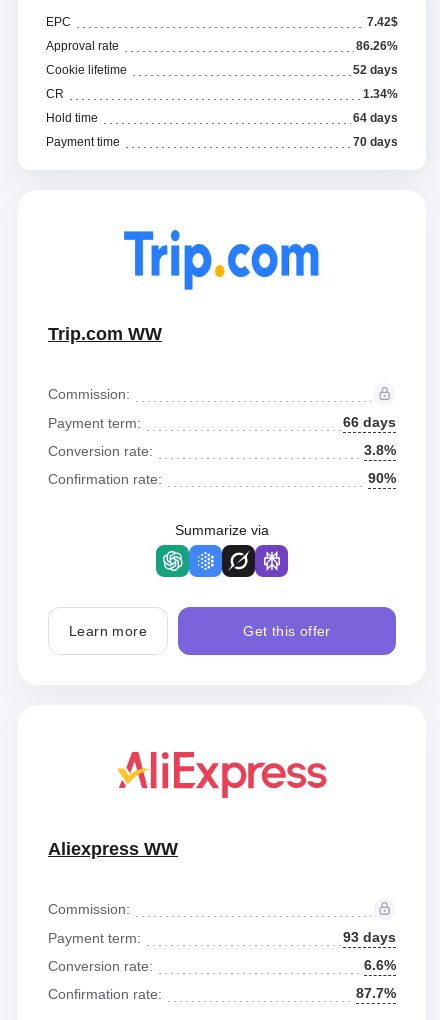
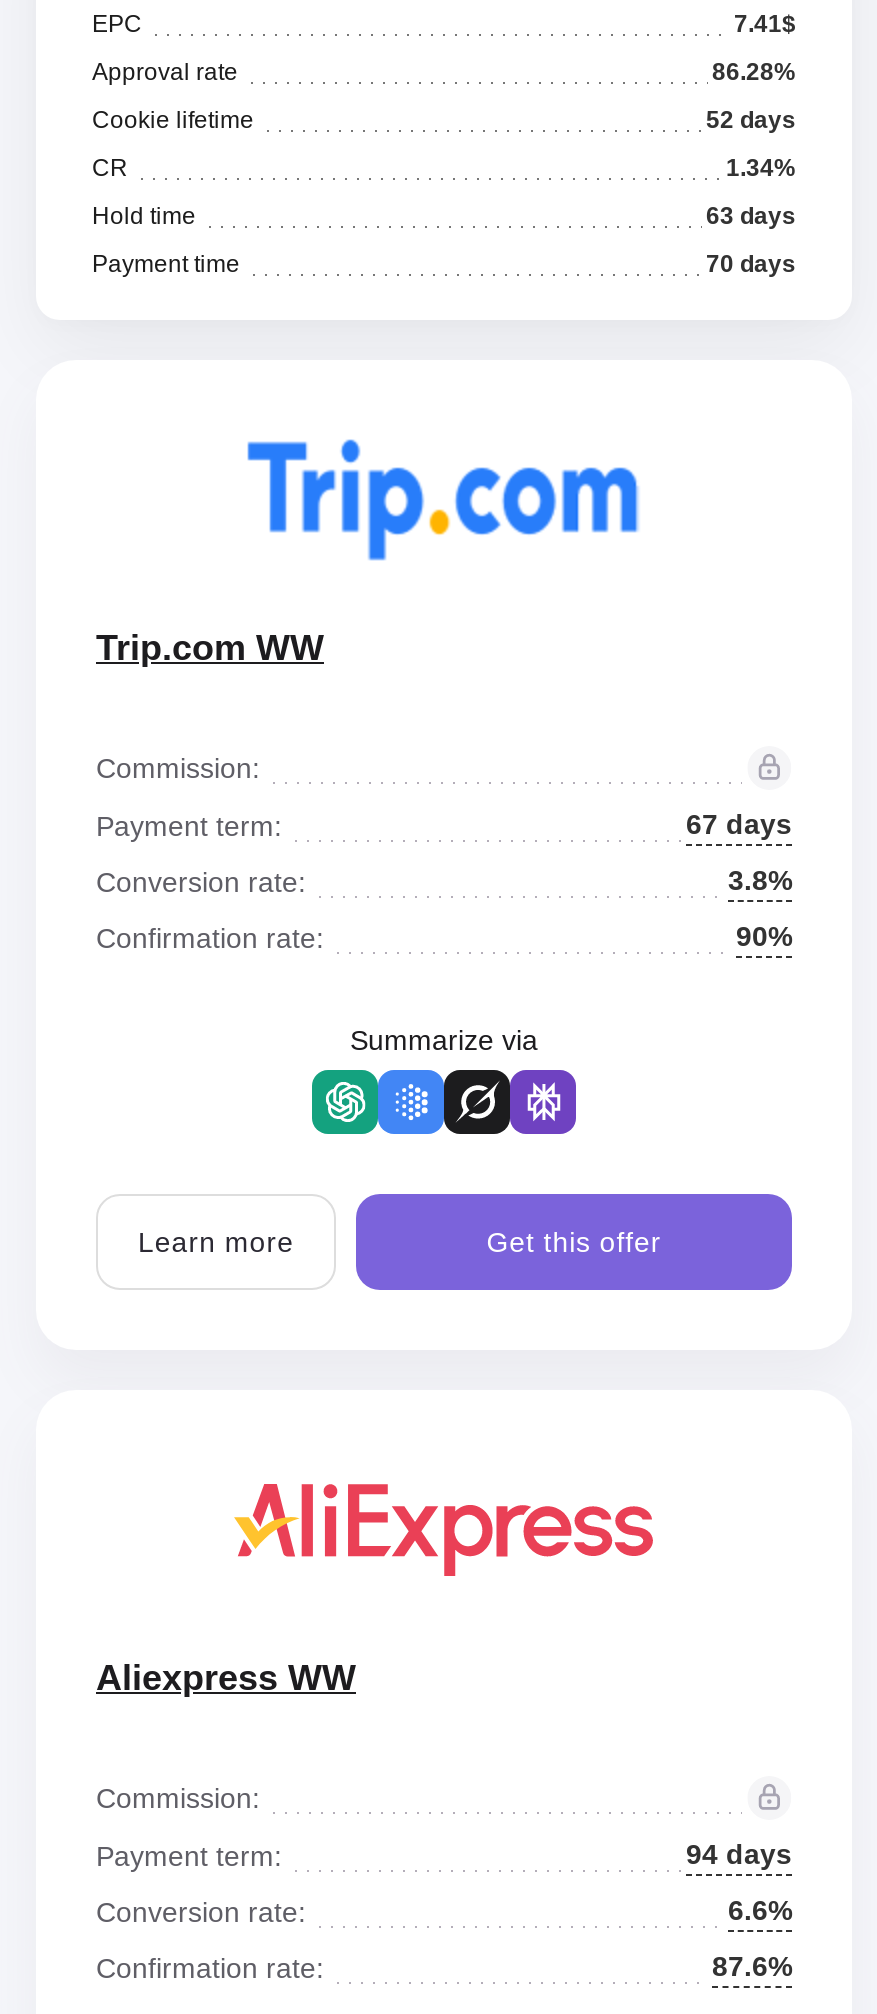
[367,15,398,29] 7.42$ -> [734,10,796,38] 7.41$
[356,39,398,53] 86.26% -> [712,58,796,86] 86.28%
[353,111,398,125] 64 days -> [706,202,796,230] 63 days
[343,414,396,430] 66 days -> [686,808,792,840] 67 days
[343,929,396,945] 93 days -> [686,1838,792,1870] 94 days
[356,985,396,1001] 87.7% -> [712,1950,792,1982] 87.6%

